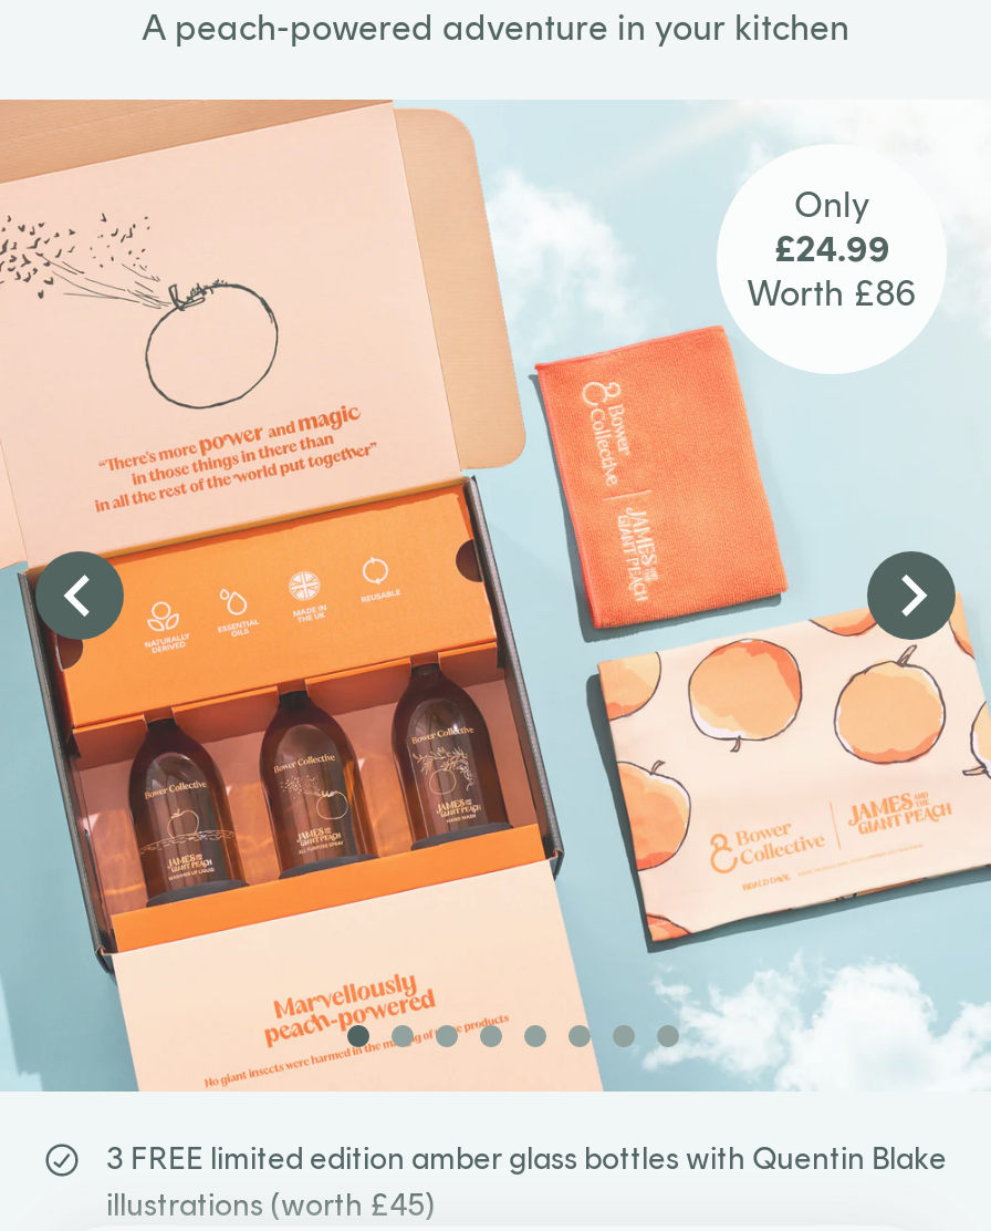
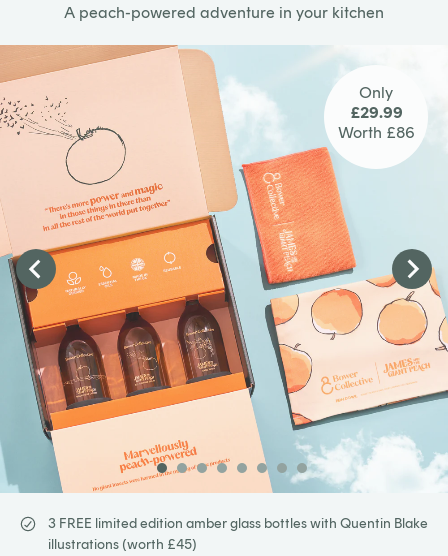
[773,229,890,271] £24.99 -> [349,103,402,122] £29.99

